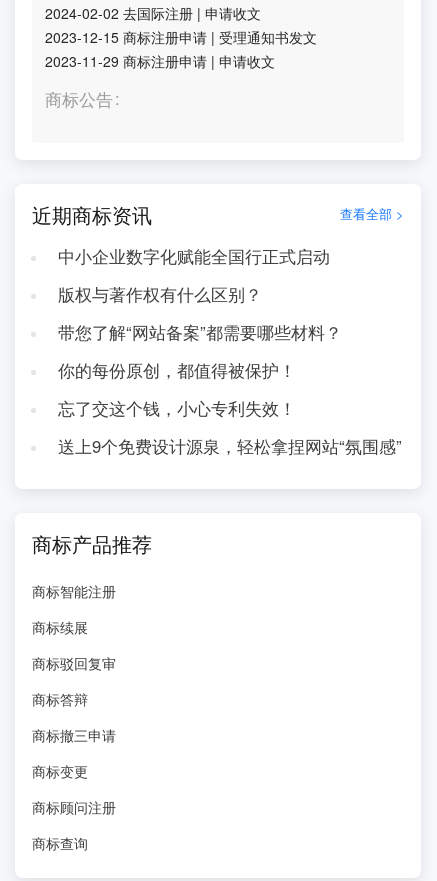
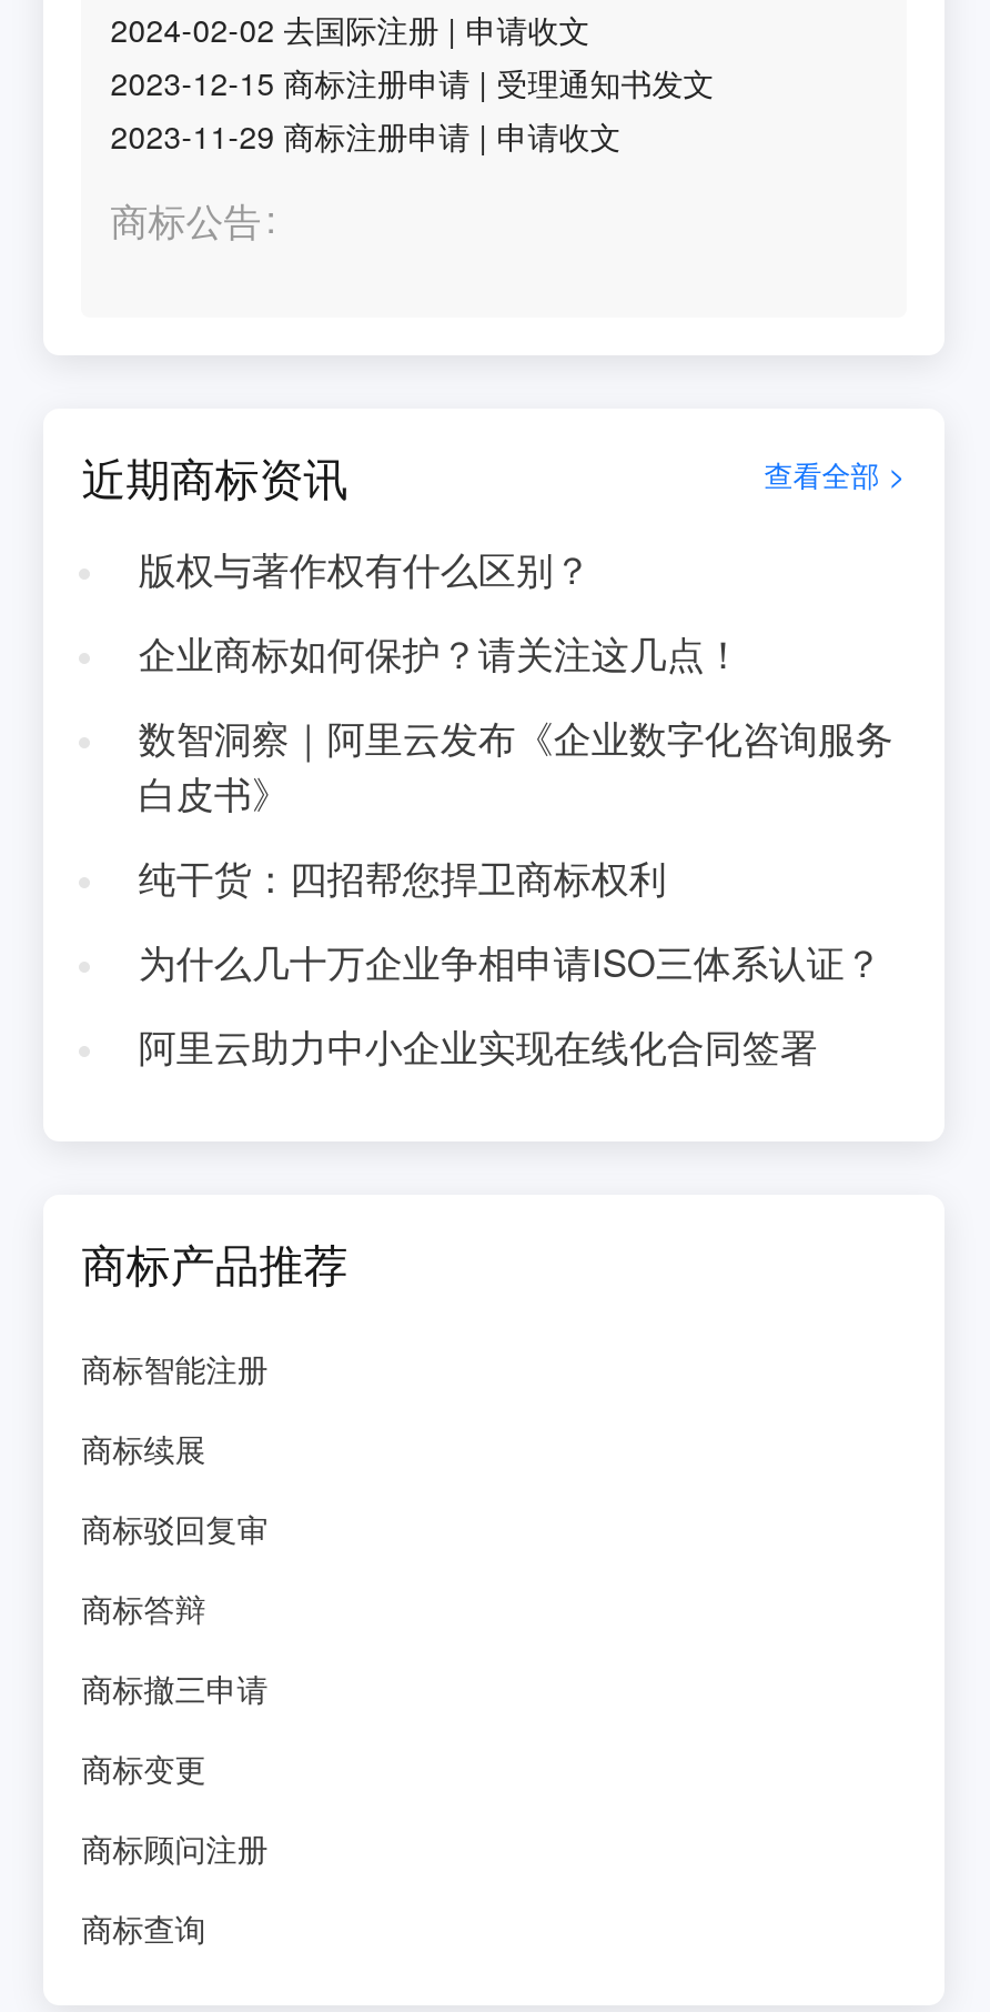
[58,244,330,268] 中小企业数字化赋能全国行正式启动 -> none
moved [58,282,262,306] -> [138,542,591,595]: 版权与著作权有什么区别？
[58,320,402,458] 带您了解“网站备案”都需要哪些材料？ | 你的每份原创，都值得被保护！ | 忘了交这个钱，小心专利失效！ | 送上9个免费设计源泉，轻松拿捏网站“氛围感” -> [138,626,893,1072] 企业商标如何保护？请关注这几点！ | 数智洞察｜阿里云发布《企业数字化咨询服务 | 白皮书》 | 纯干货：四招帮您捍卫商标权利 | 为什么几十万企业争相申请ISO三体系认证？ | 阿里云助力中小企业实现在线化合同签署

